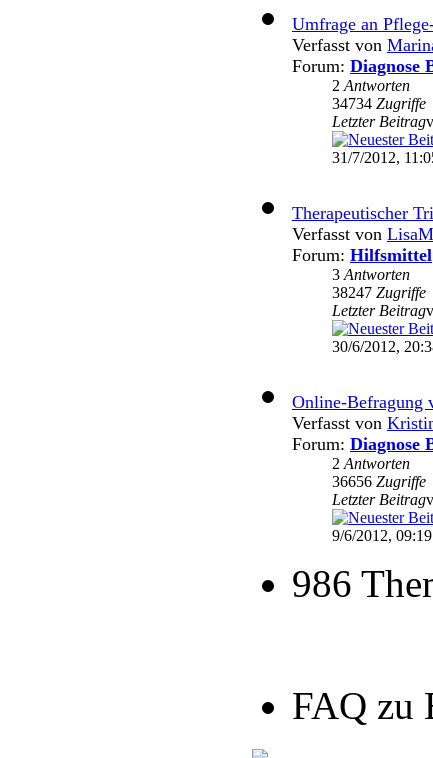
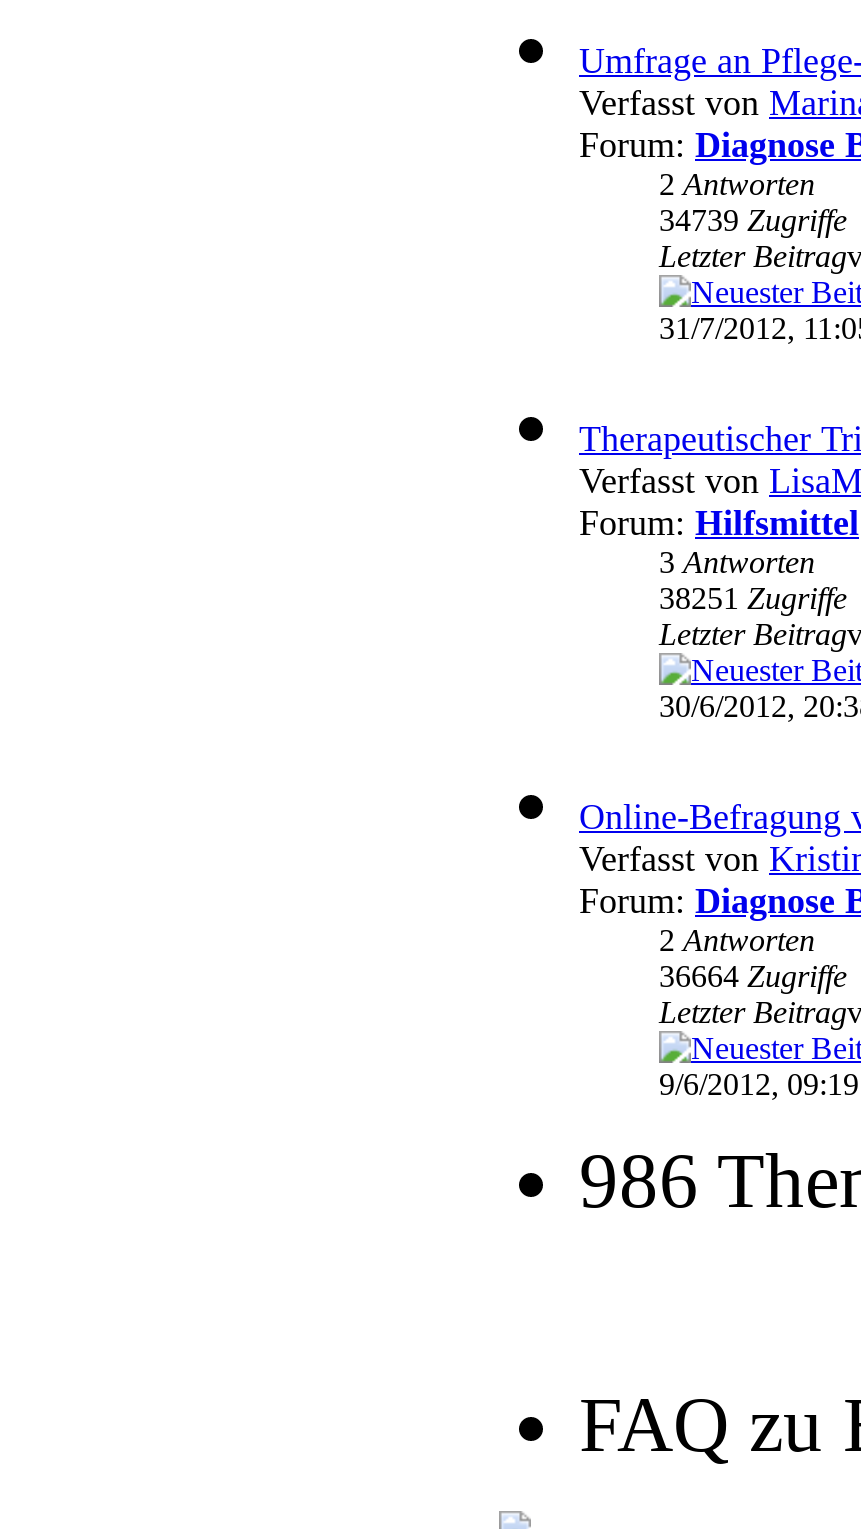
[332,95,426,112] 34734 Zugriffe -> [659,203,847,237] 34739 Zugriffe
[332,284,426,301] 38247 Zugriffe -> [659,581,847,615] 38251 Zugriffe
[332,473,426,490] 36656 Zugriffe -> [659,959,847,993] 36664 Zugriffe

